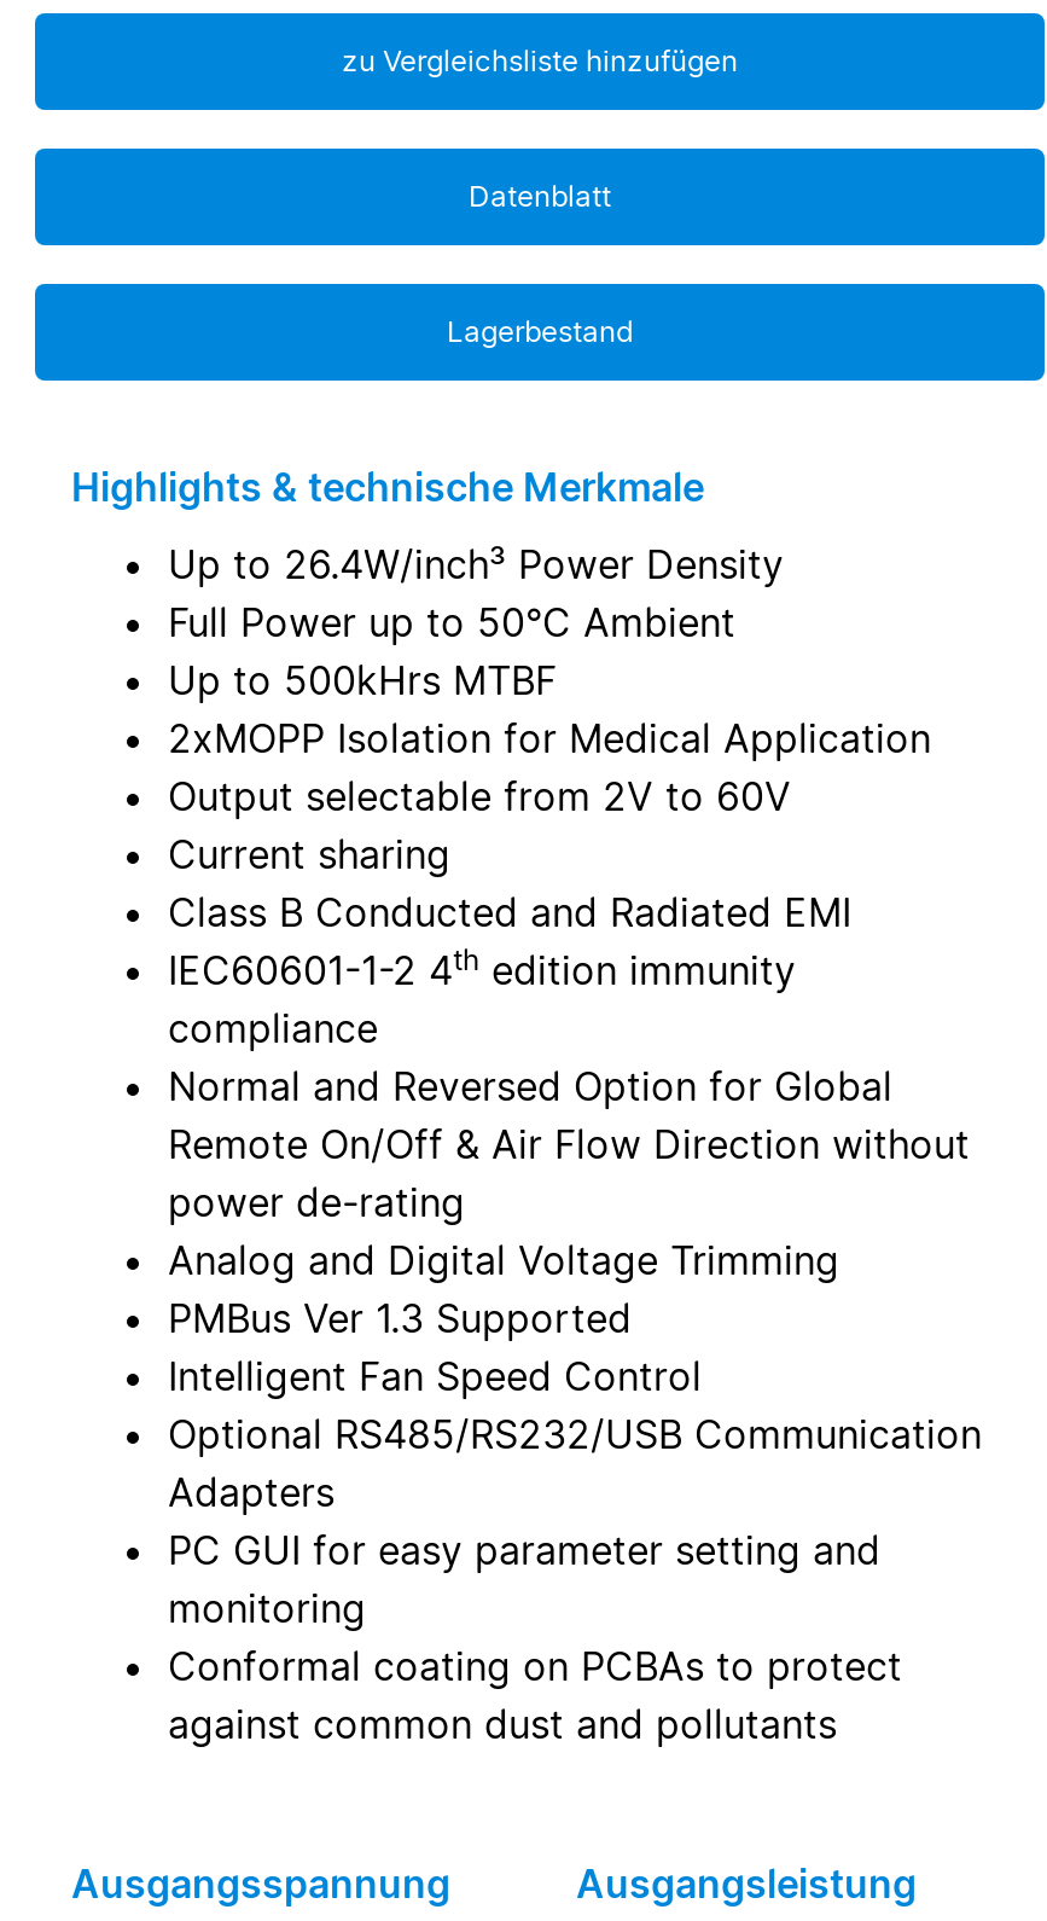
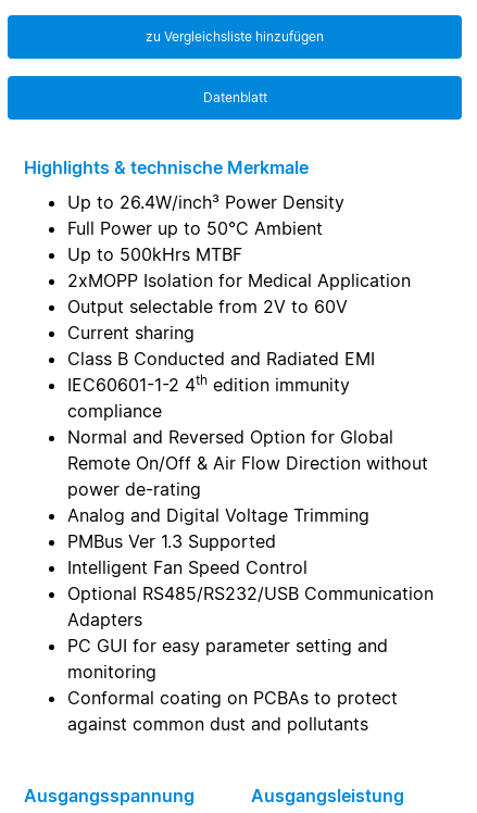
[447,313,633,349] Lagerbestand -> none

